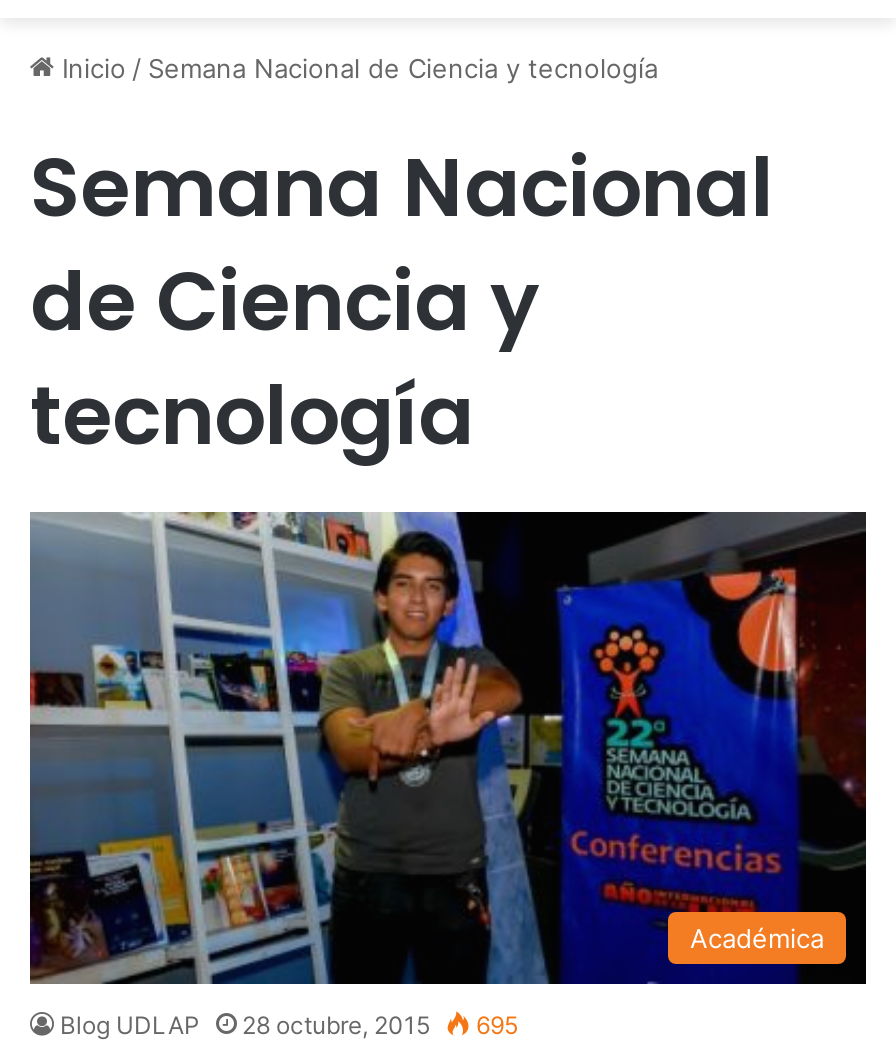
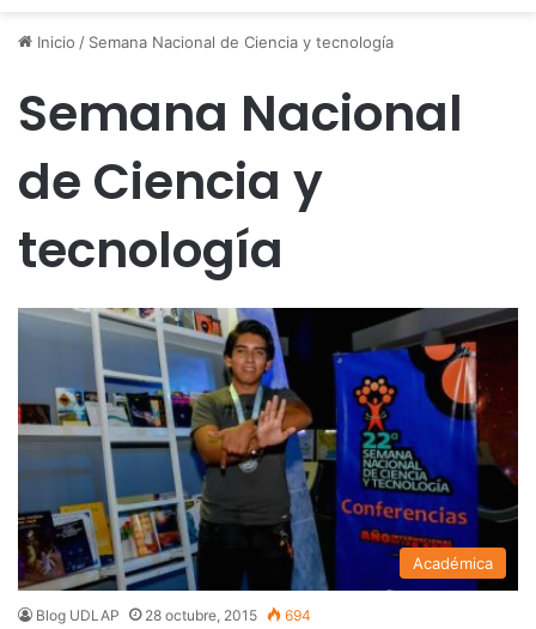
[60,1010,518,1040] Blog UDLAP 28 octubre, 2015 695 -> [36,606,311,624] Blog UDLAP 28 octubre, 2015 694

